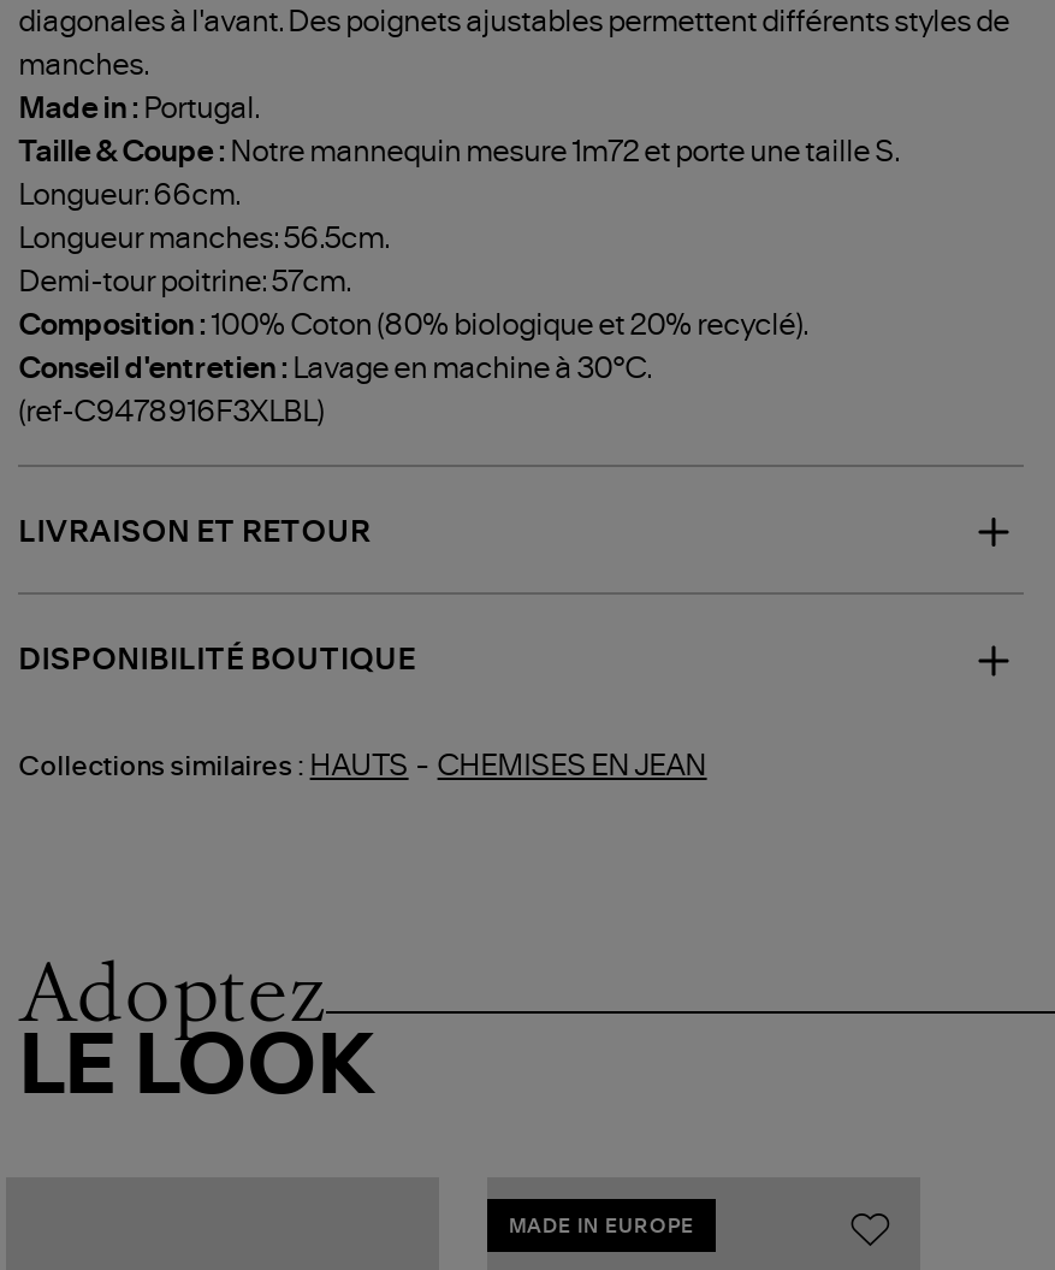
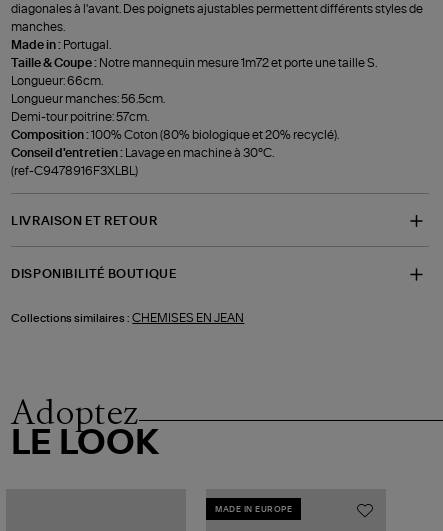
[19,748,707,782] Collections similaires : HAUTS - CHEMISES EN JEAN -> [11,312,244,324] Collections similaires : CHEMISES EN JEAN

